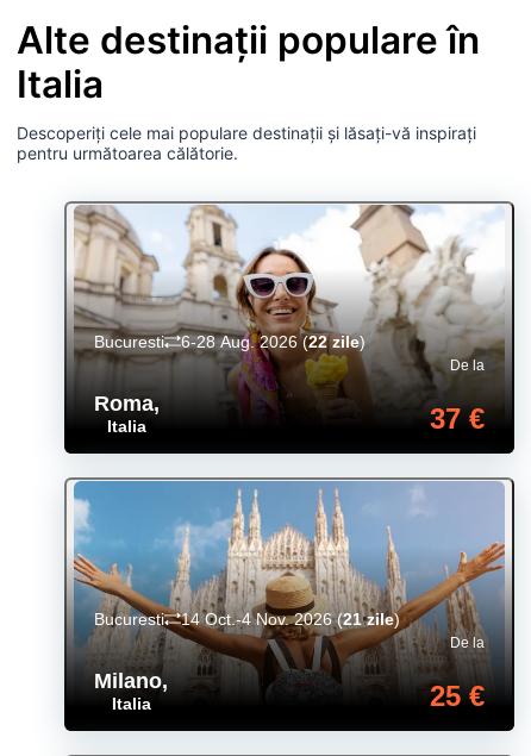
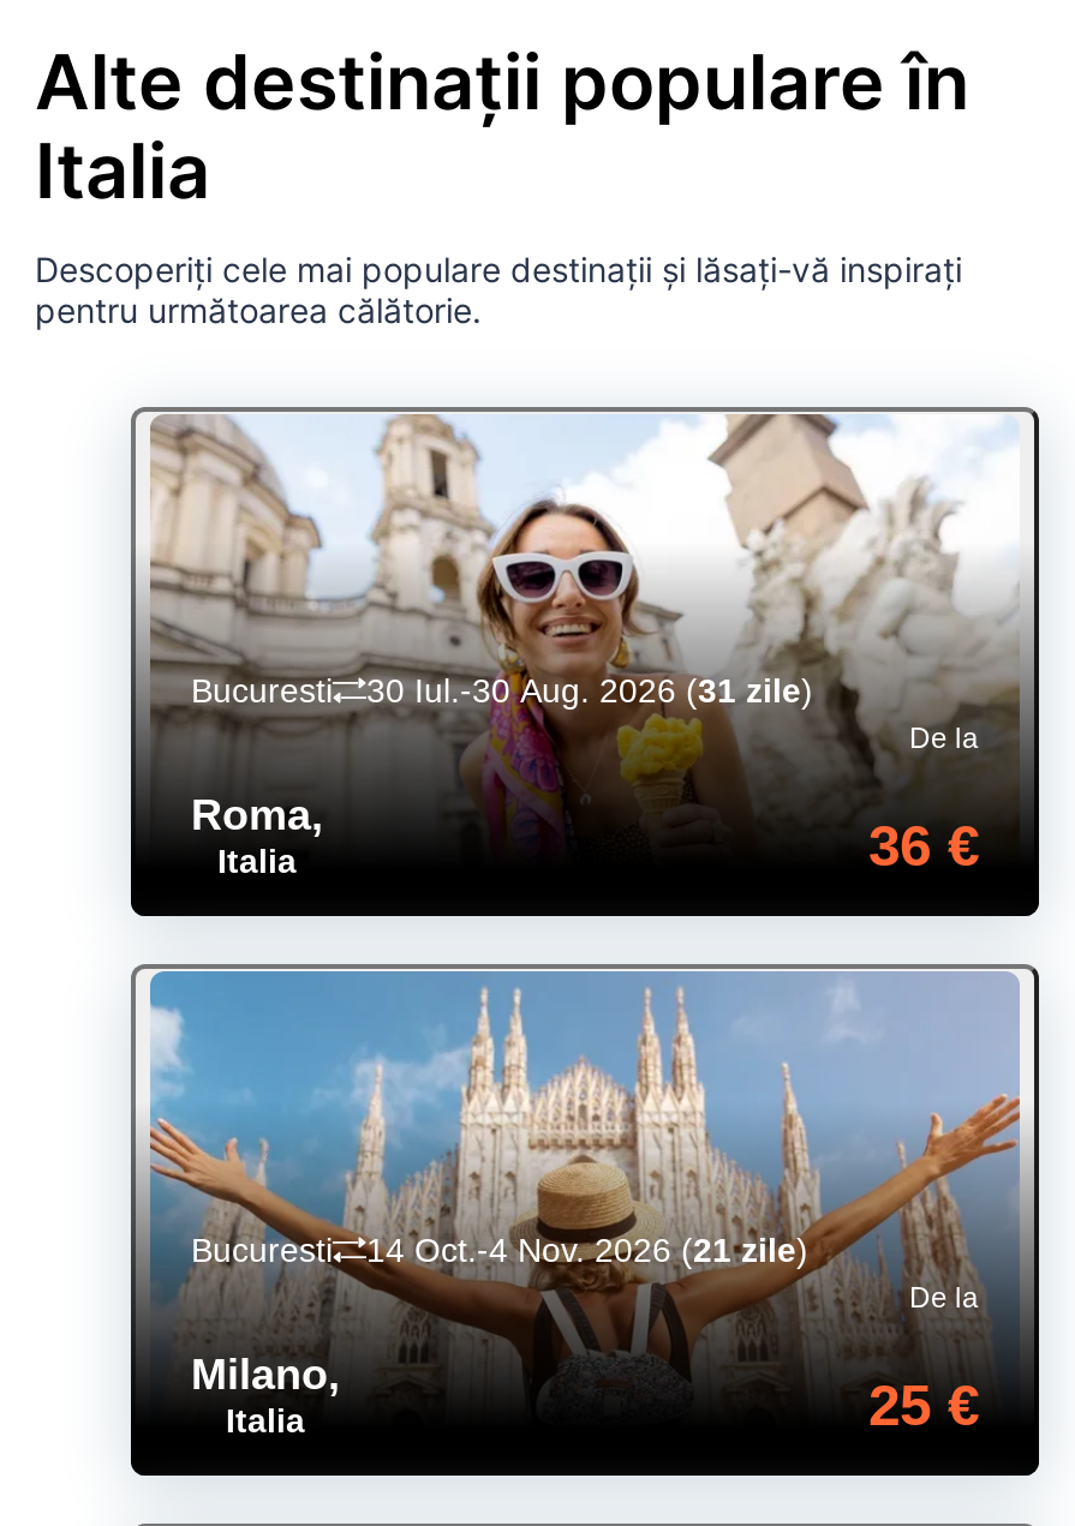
[94,333,366,352] Bucuresti 6-28 Aug. 2026 (22 zile) -> [191,672,813,711] Bucuresti 30 Iul.-30 Aug. 2026 (31 zile)
[430,403,485,435] 37 € -> [868,814,979,879] 36 €

